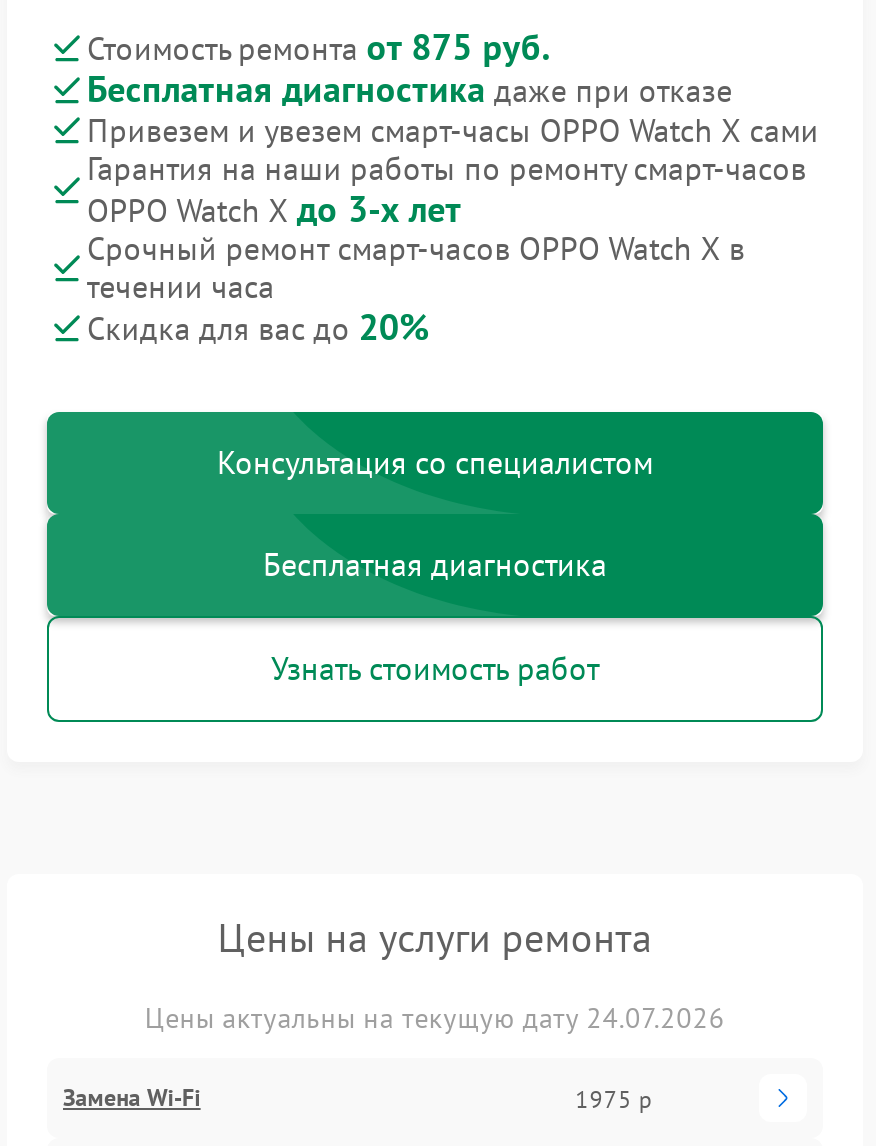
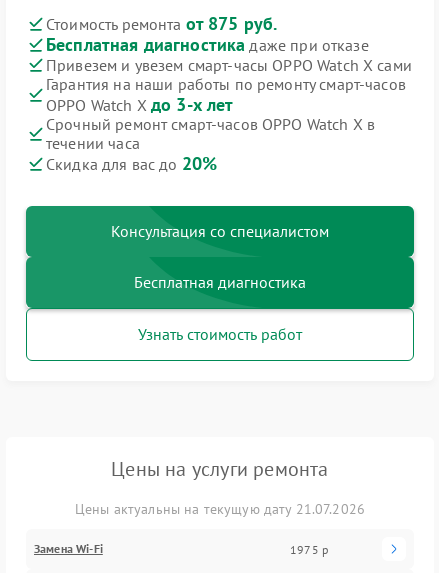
[145,1001,725,1037] Цены актуальны на текущую дату 24.07.2026 -> [75,500,365,518] Цены актуальны на текущую дату 21.07.2026

